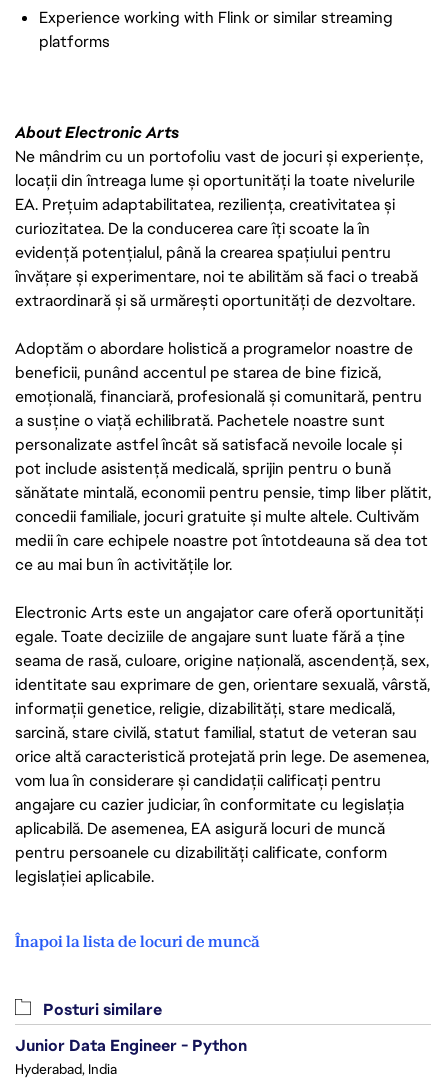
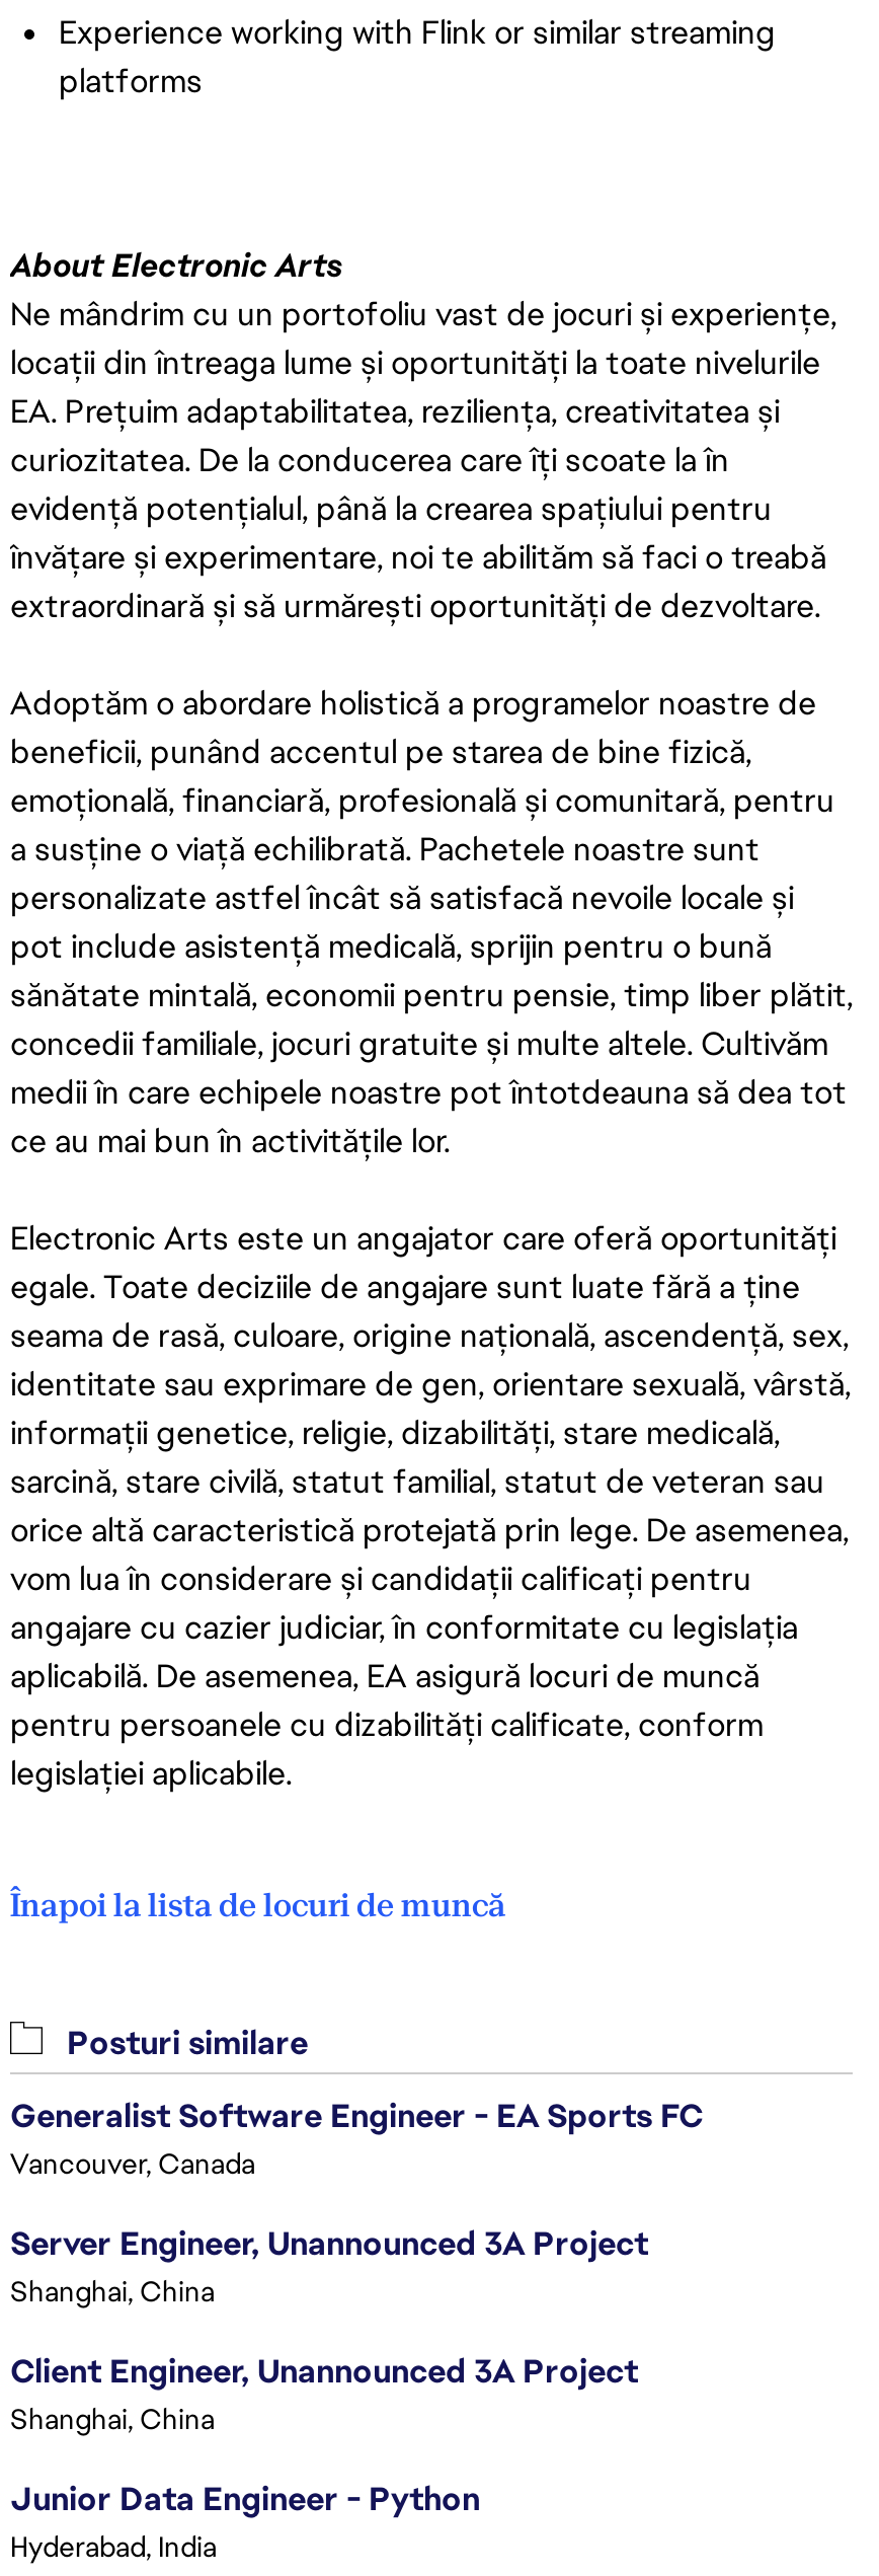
none -> [10,2095,703,2437] Generalist Software Engineer - EA Sports FC | Vancouver, Canada | Server Engineer, Unannounced 3A Project | Shanghai, China | Client Engineer, Unannounced 3A Project | Shanghai, China

